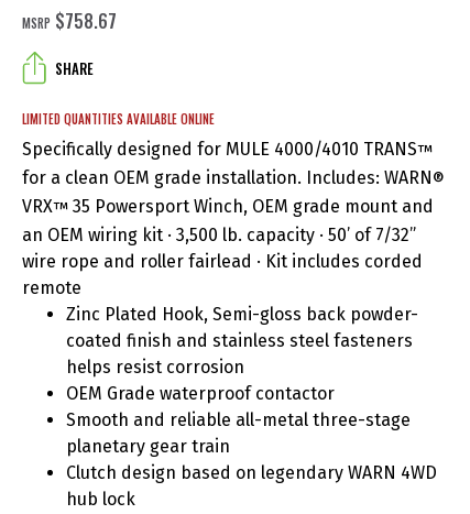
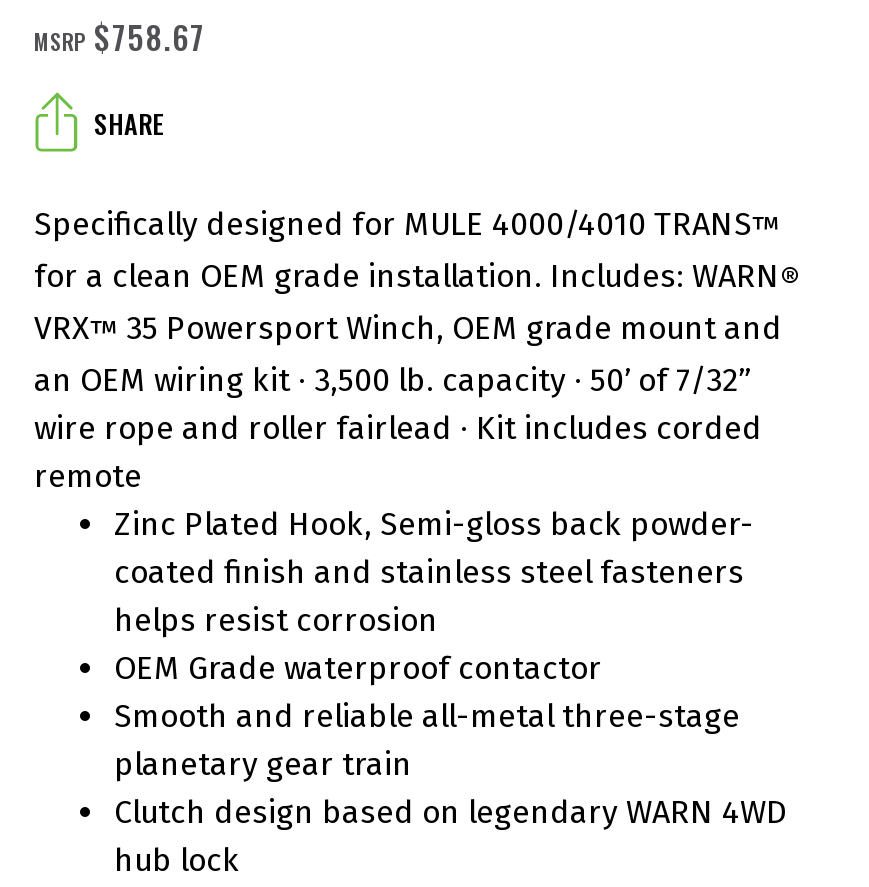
[22,111,215,128] LIMITED QUANTITIES AVAILABLE ONLINE -> none

